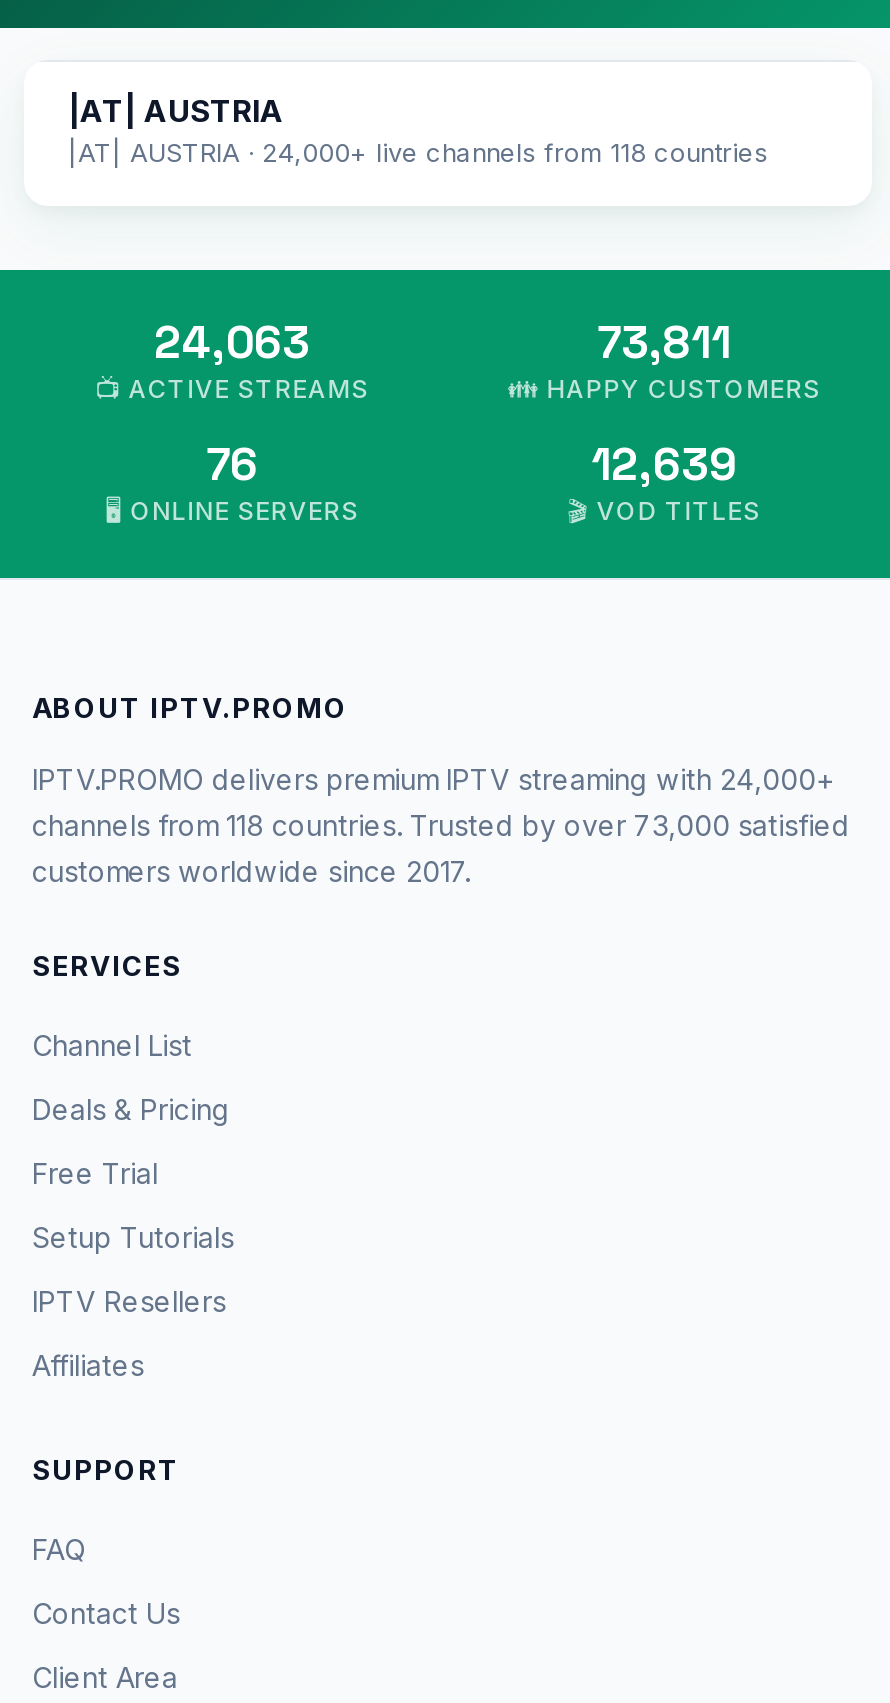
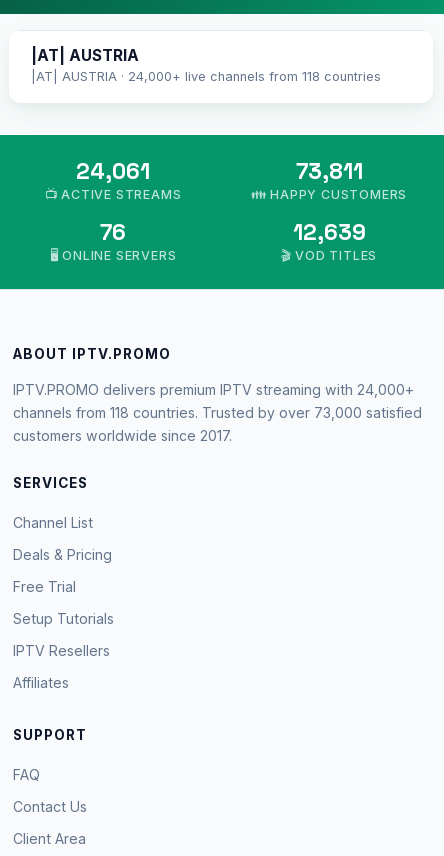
[154,314,310,372] 24,063 -> [76,157,150,186] 24,061

